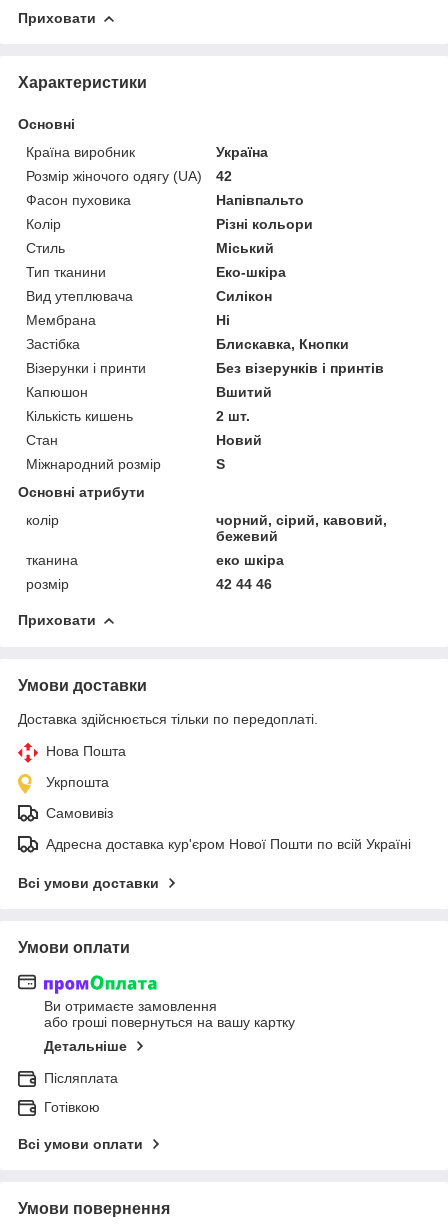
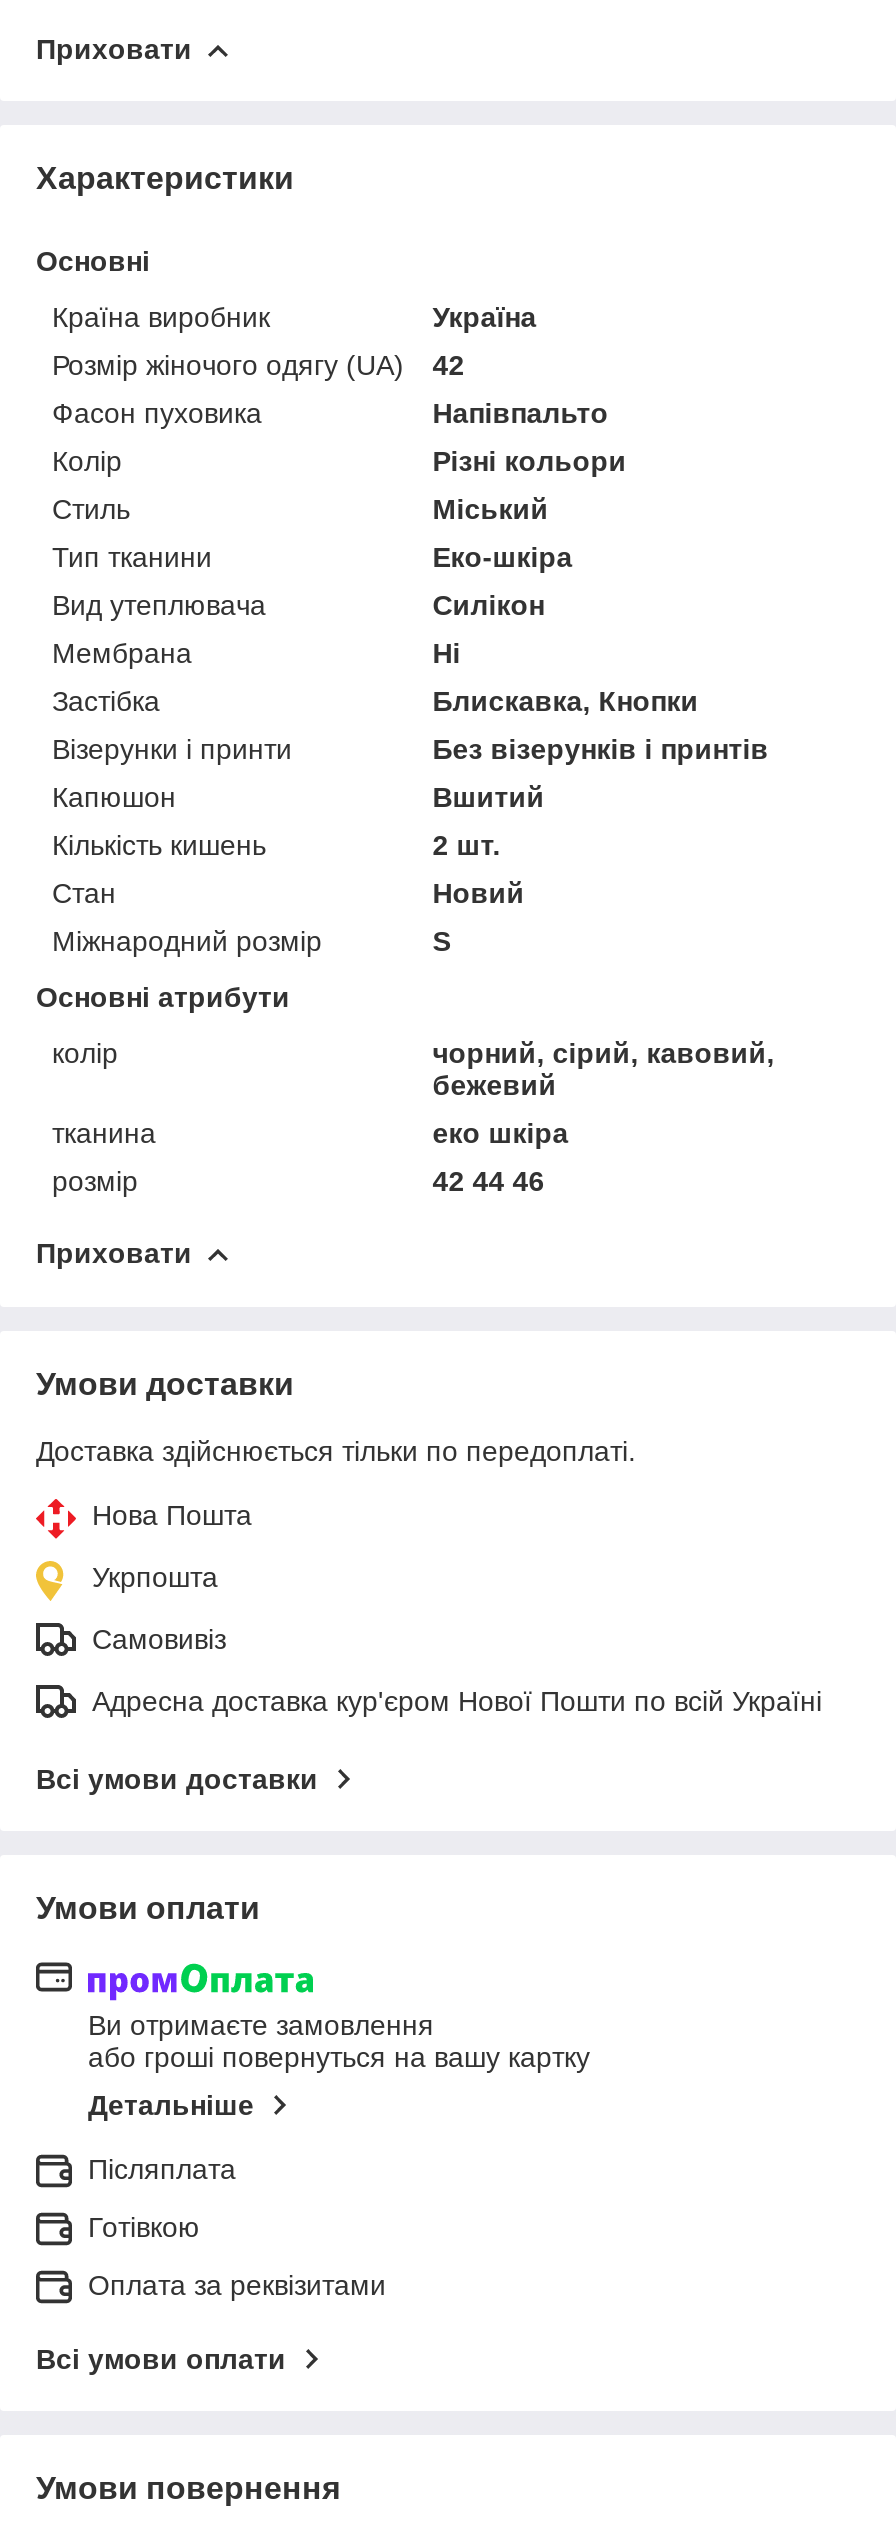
none -> [88,2268,386,2300] Оплата за реквізитами

